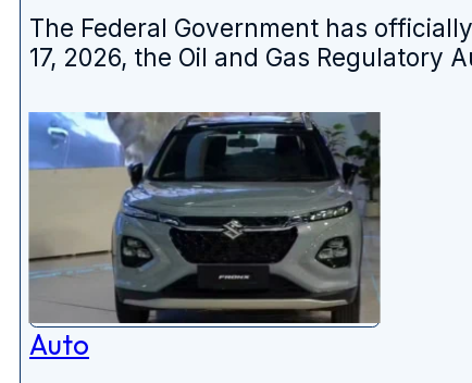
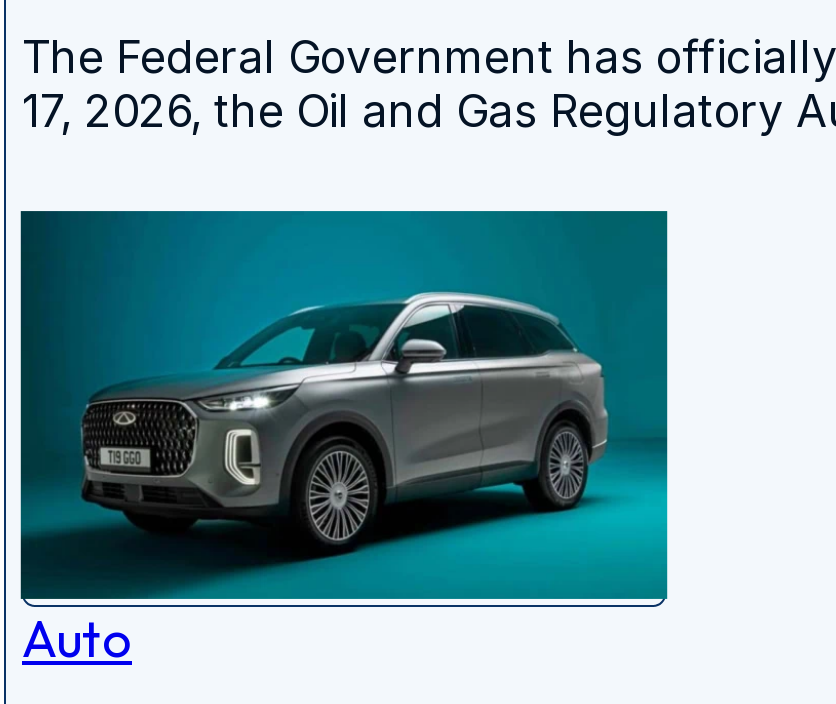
[28,111,381,324] [image] -> [18,209,668,601] [image]

